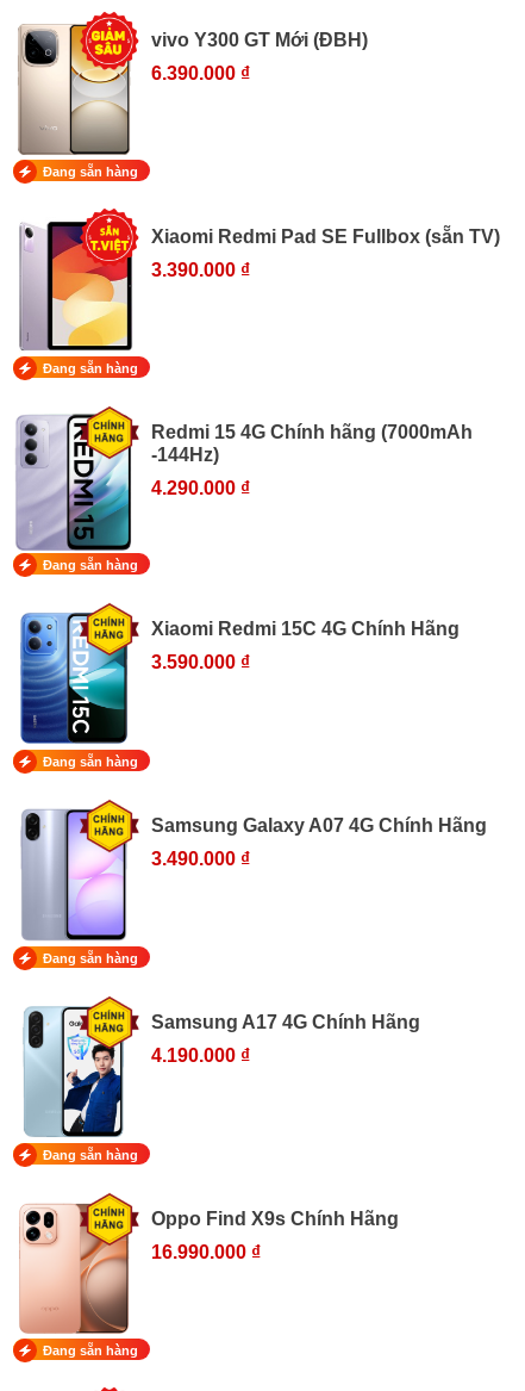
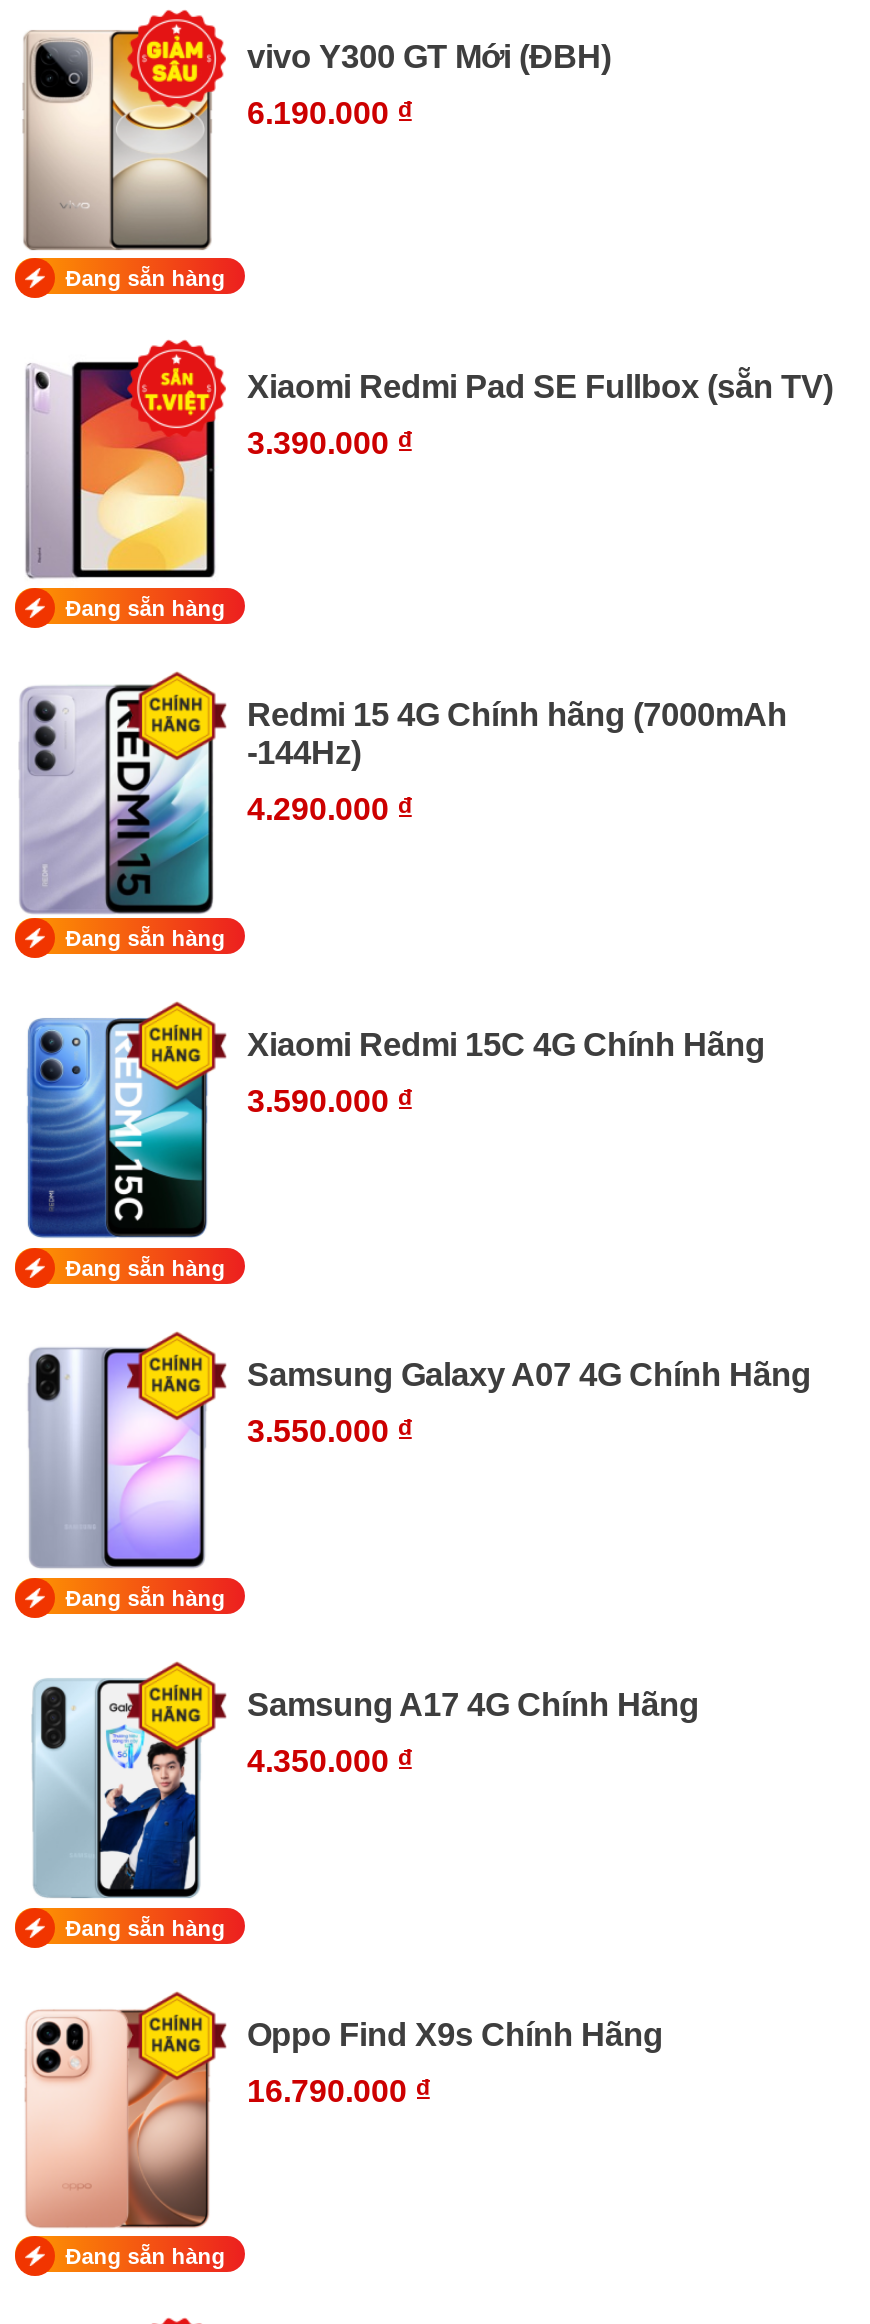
[151,63,250,83] 6.390.000 ₫ -> [247,95,413,129] 6.190.000 ₫
[151,849,250,869] 3.490.000 ₫ -> [247,1414,413,1448] 3.550.000 ₫
[151,1045,250,1066] 4.190.000 ₫ -> [247,1744,413,1778] 4.350.000 ₫
[151,1242,261,1262] 16.990.000 ₫ -> [247,2074,431,2108] 16.790.000 ₫

